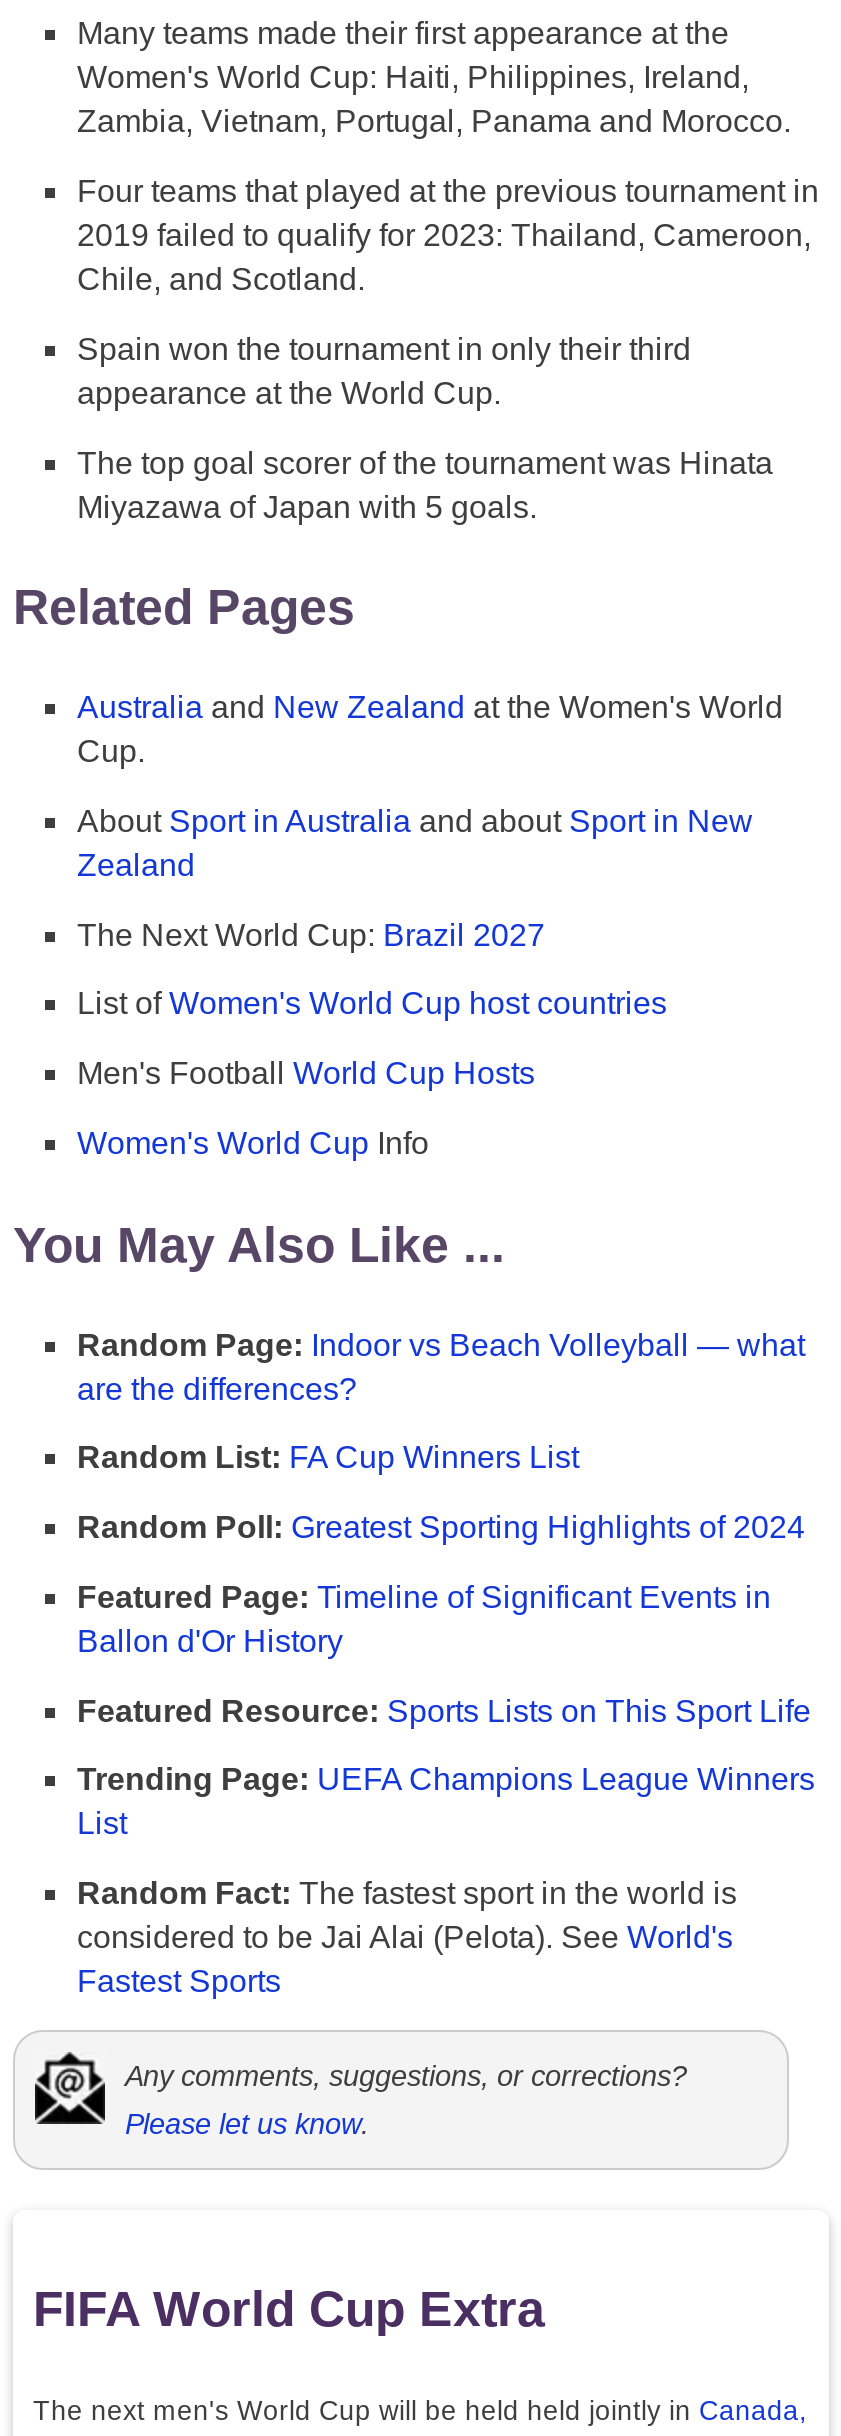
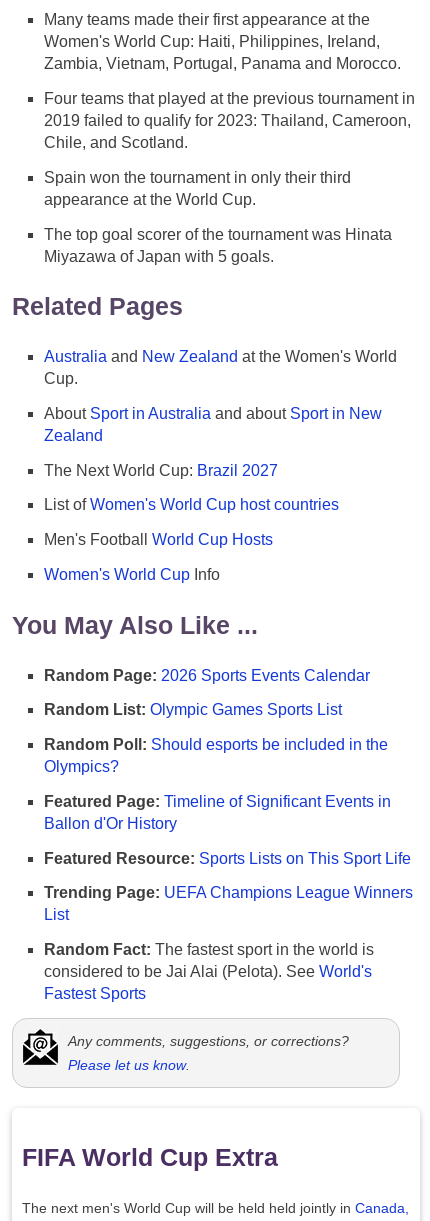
[77,1327,805,1405] Random Page: Indoor vs Beach Volleyball — what | are the differences? -> [44,666,370,683] Random Page: 2026 Sports Events Calendar
[77,1441,579,1475] Random List: FA Cup Winners List -> [44,701,342,718] Random List: Olympic Games Sports List
[77,1510,805,1544] Random Poll: Greatest Sporting Highlights of 2024 -> [44,736,388,775] Random Poll: Should esports be included in the | Olympics?

